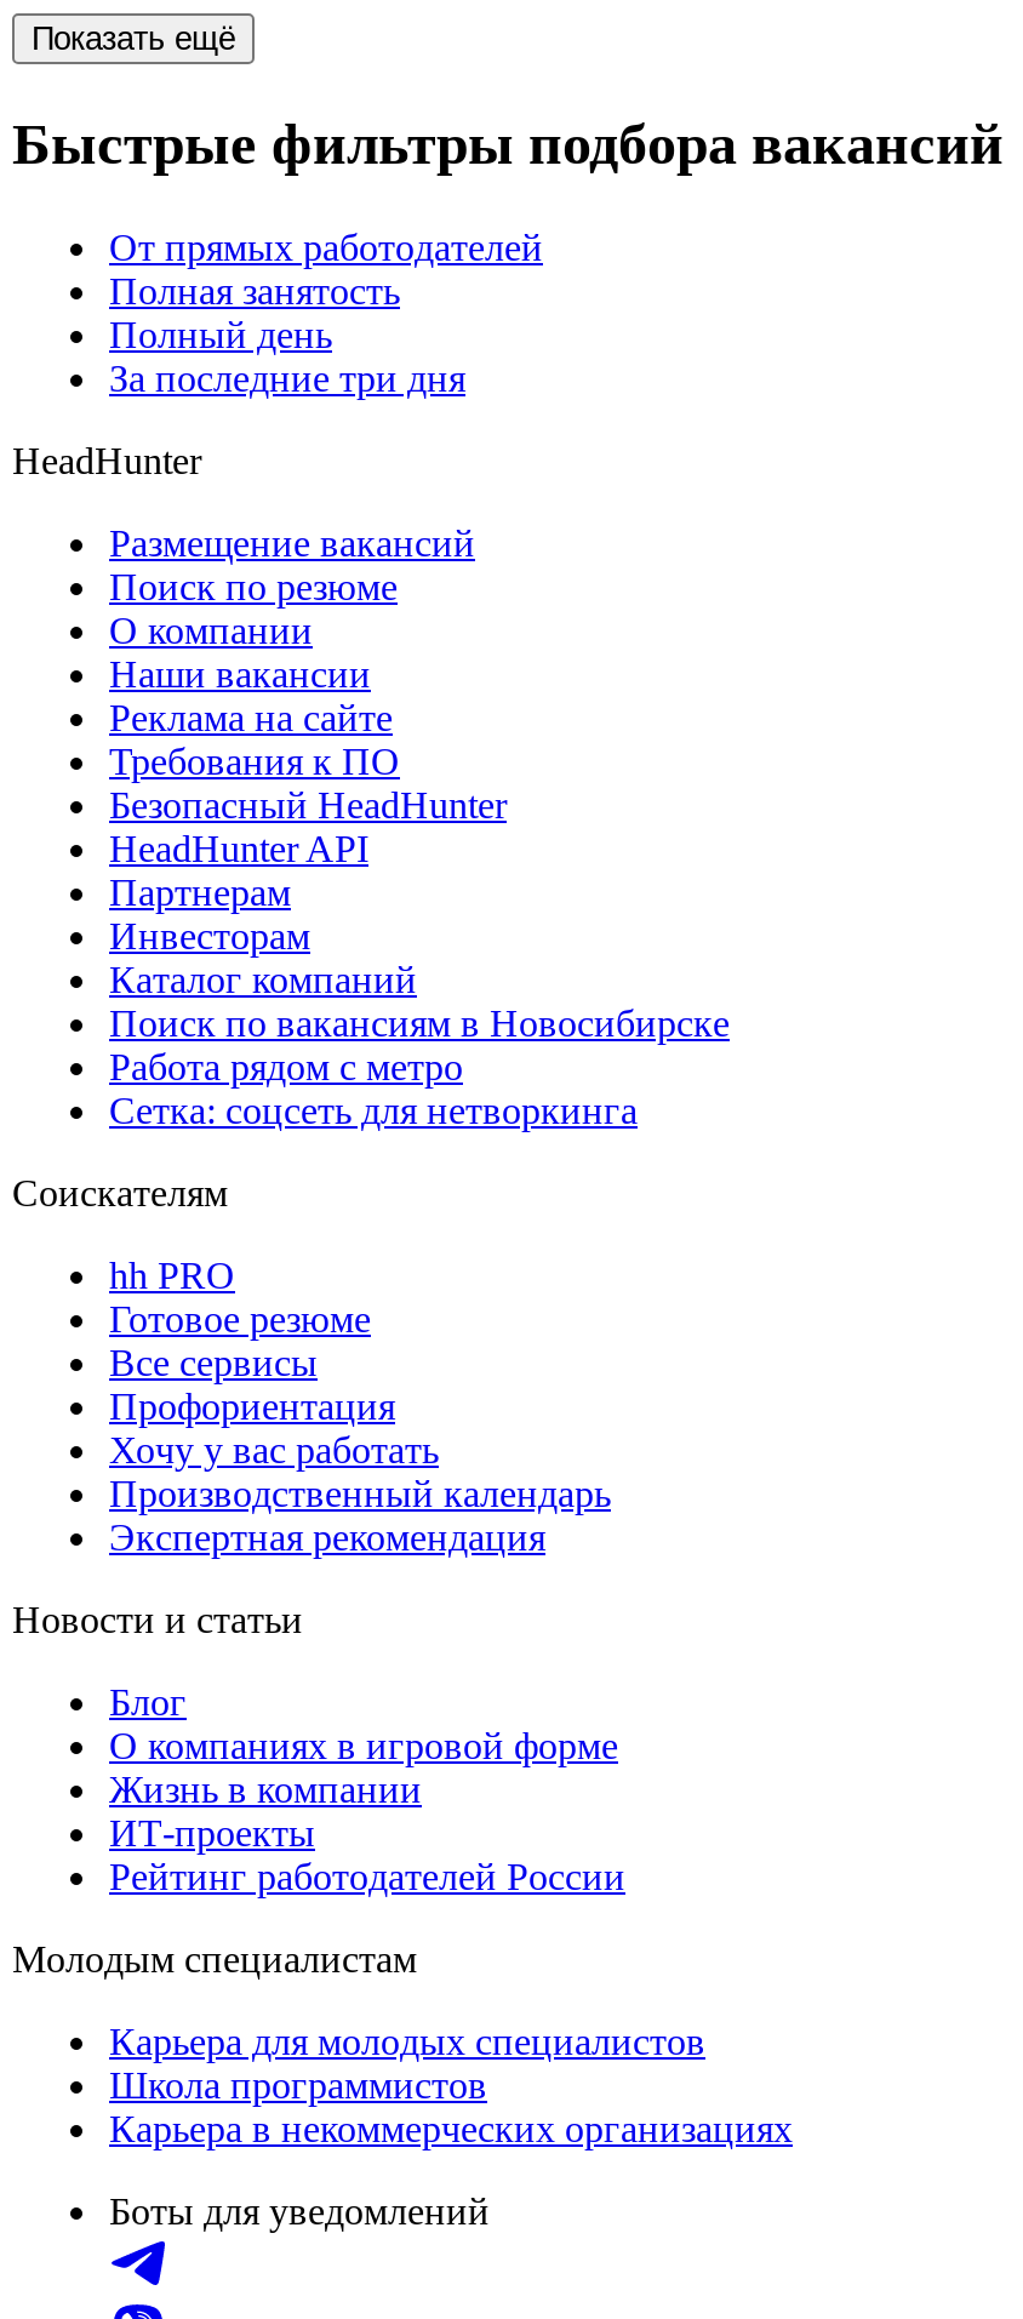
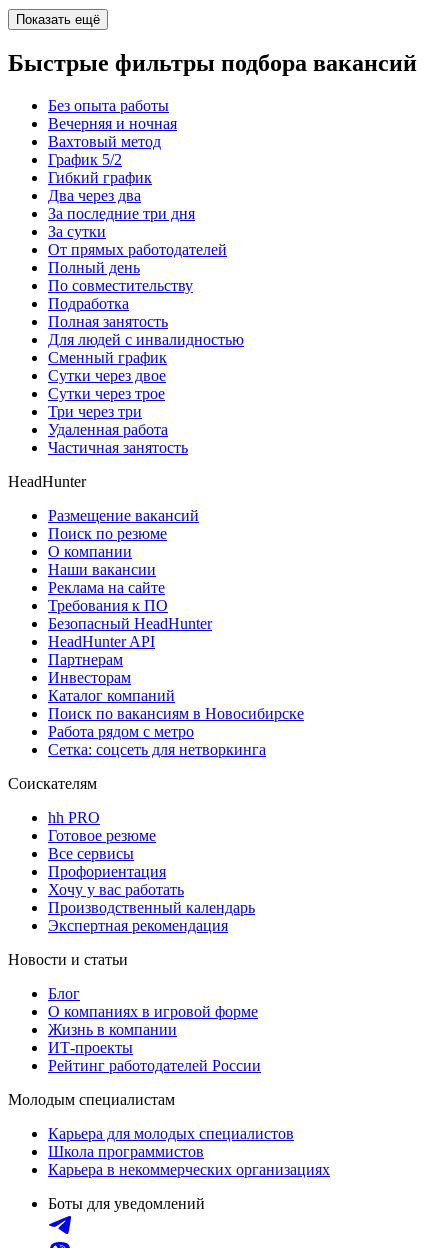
none -> [48,97,177,204] Без опыта работы | Вечерняя и ночная | Вахтовый метод | График 5/2 | Гибкий график | Два через два
moved [109,227,543,355] -> [48,241,227,276]: От прямых работодателей | Полный день
moved [109,271,400,312] -> [48,313,168,330]: Полная занятость
none -> [48,223,244,456] За сутки | По совместительству | Подработка | Для людей с инвалидностью | Сменный график | Сутки через двое | Сутки через трое | Три через три | Удаленная работа | Частичная занятость

